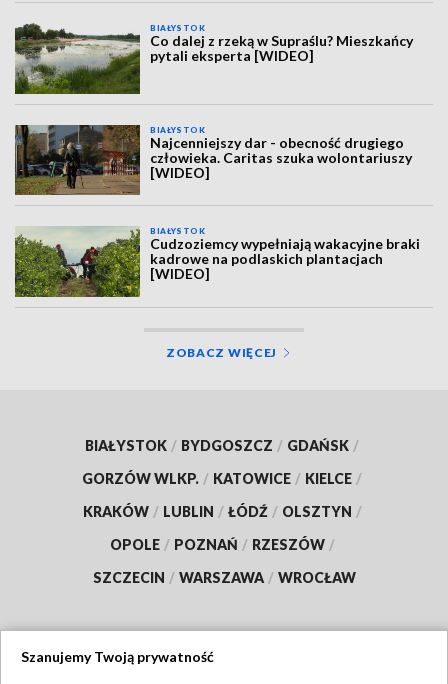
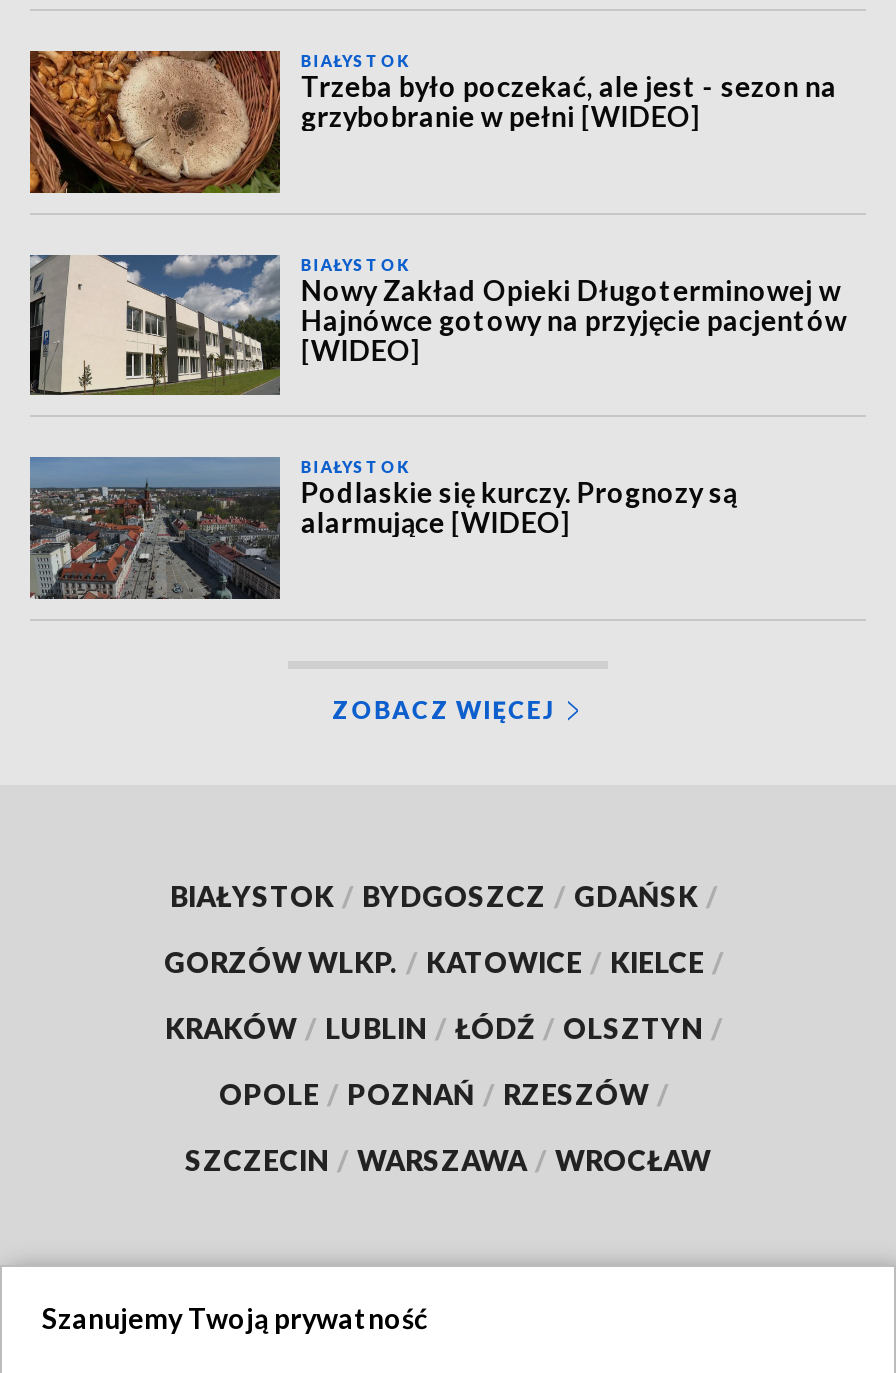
[14,23,413,94] [image] | Co dalej z rzeką w Supraślu? Mieszkańcy | pytali eksperta [WIDEO] -> [28,49,837,193] [image] | Trzeba było poczekać, ale jest - sezon na | grzybobranie w pełni [WIDEO]
[14,124,412,195] [image] | Najcenniejszy dar - obecność drugiego | człowieka. Caritas szuka wolontariuszy -> [28,253,847,395] [image] | Nowy Zakład Opieki Długoterminowej w | Hajnówce gotowy na przyjęcie pacjentów
[15,226,420,297] [image] | Cudzoziemcy wypełniają wakacyjne braki | kadrowe na podlaskich plantacjach | [WIDEO] -> [28,455,737,599] [image] | Podlaskie się kurczy. Prognozy są | alarmujące [WIDEO]

